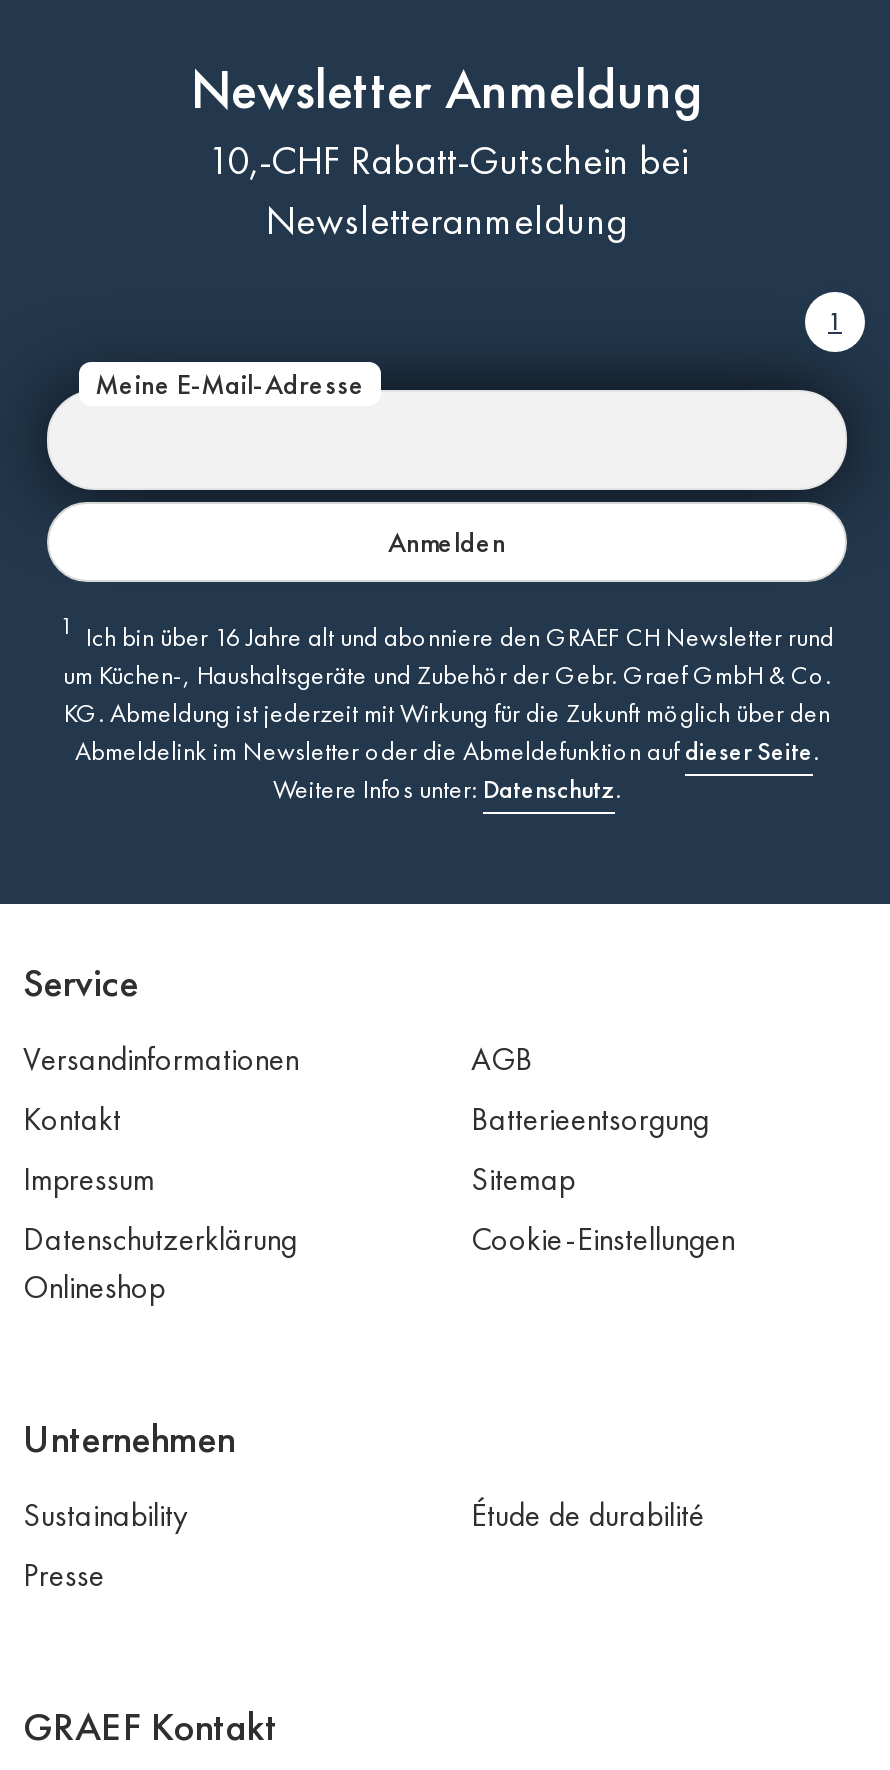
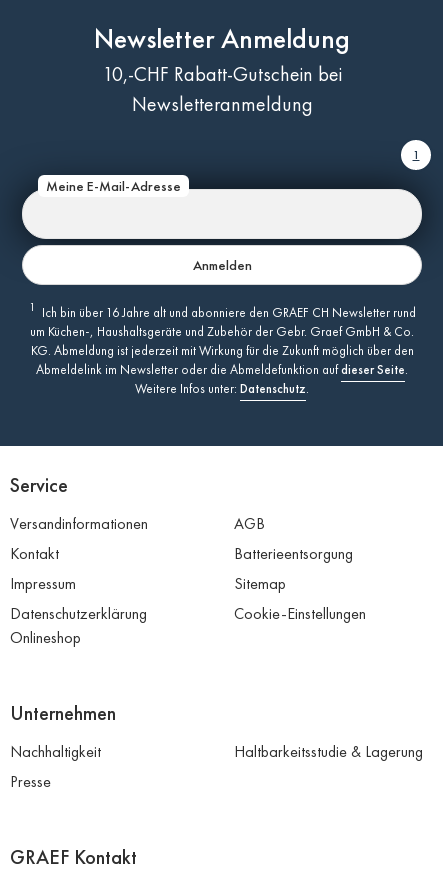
[23,1494,187,1536] Sustainability -> [10,741,101,762] Nachhaltigkeit
[471,1494,705,1536] Étude de durabilité -> [234,741,423,762] Haltbarkeitsstudie & Lagerung

